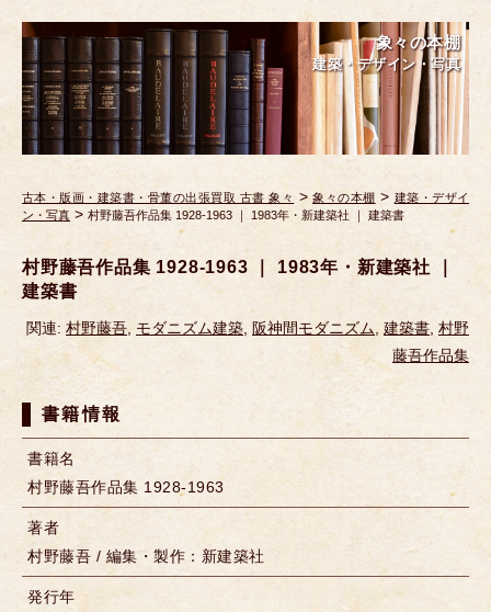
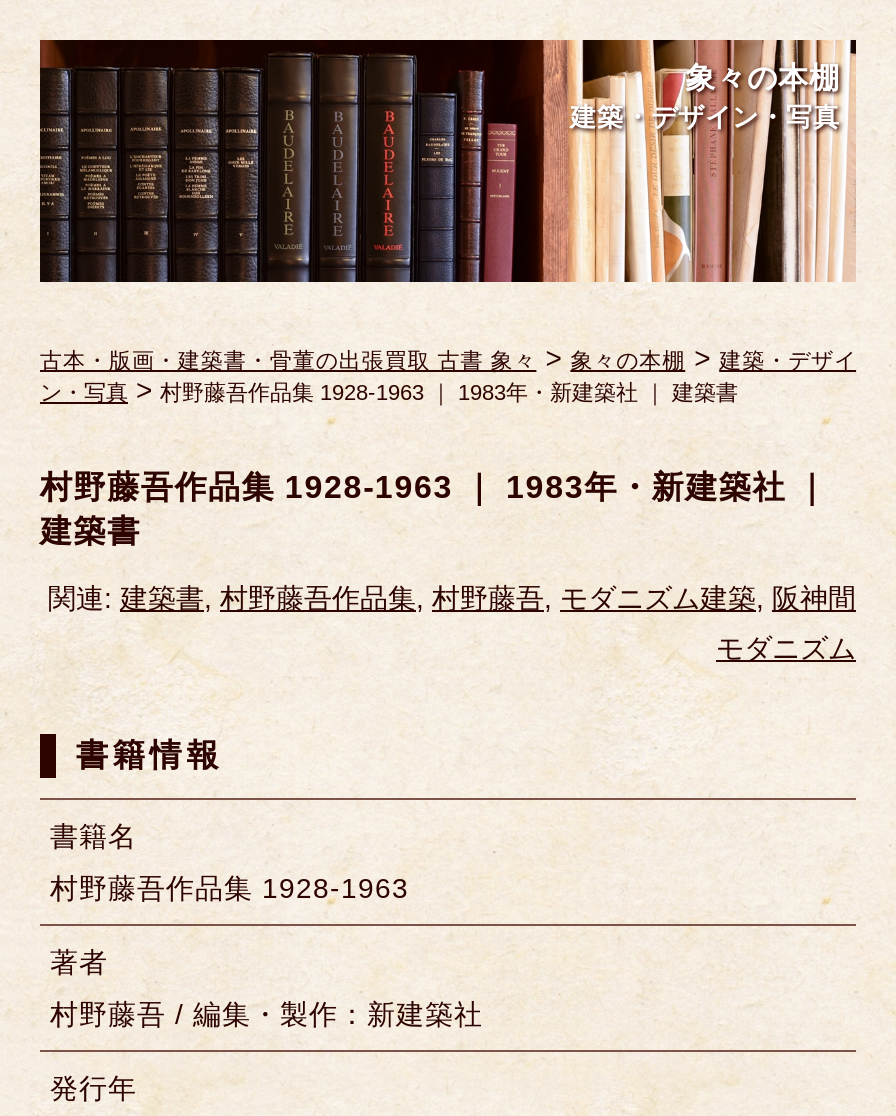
[26,320,469,337] 関連:村野藤吾,モダニズム建築,阪神間モダニズム,建築書,村野 -> [48,583,856,615] 関連:建築書,村野藤吾作品集,村野藤吾,モダニズム建築,阪神間
[392,347,469,365] 藤吾作品集 -> [716,633,856,665] モダニズム

